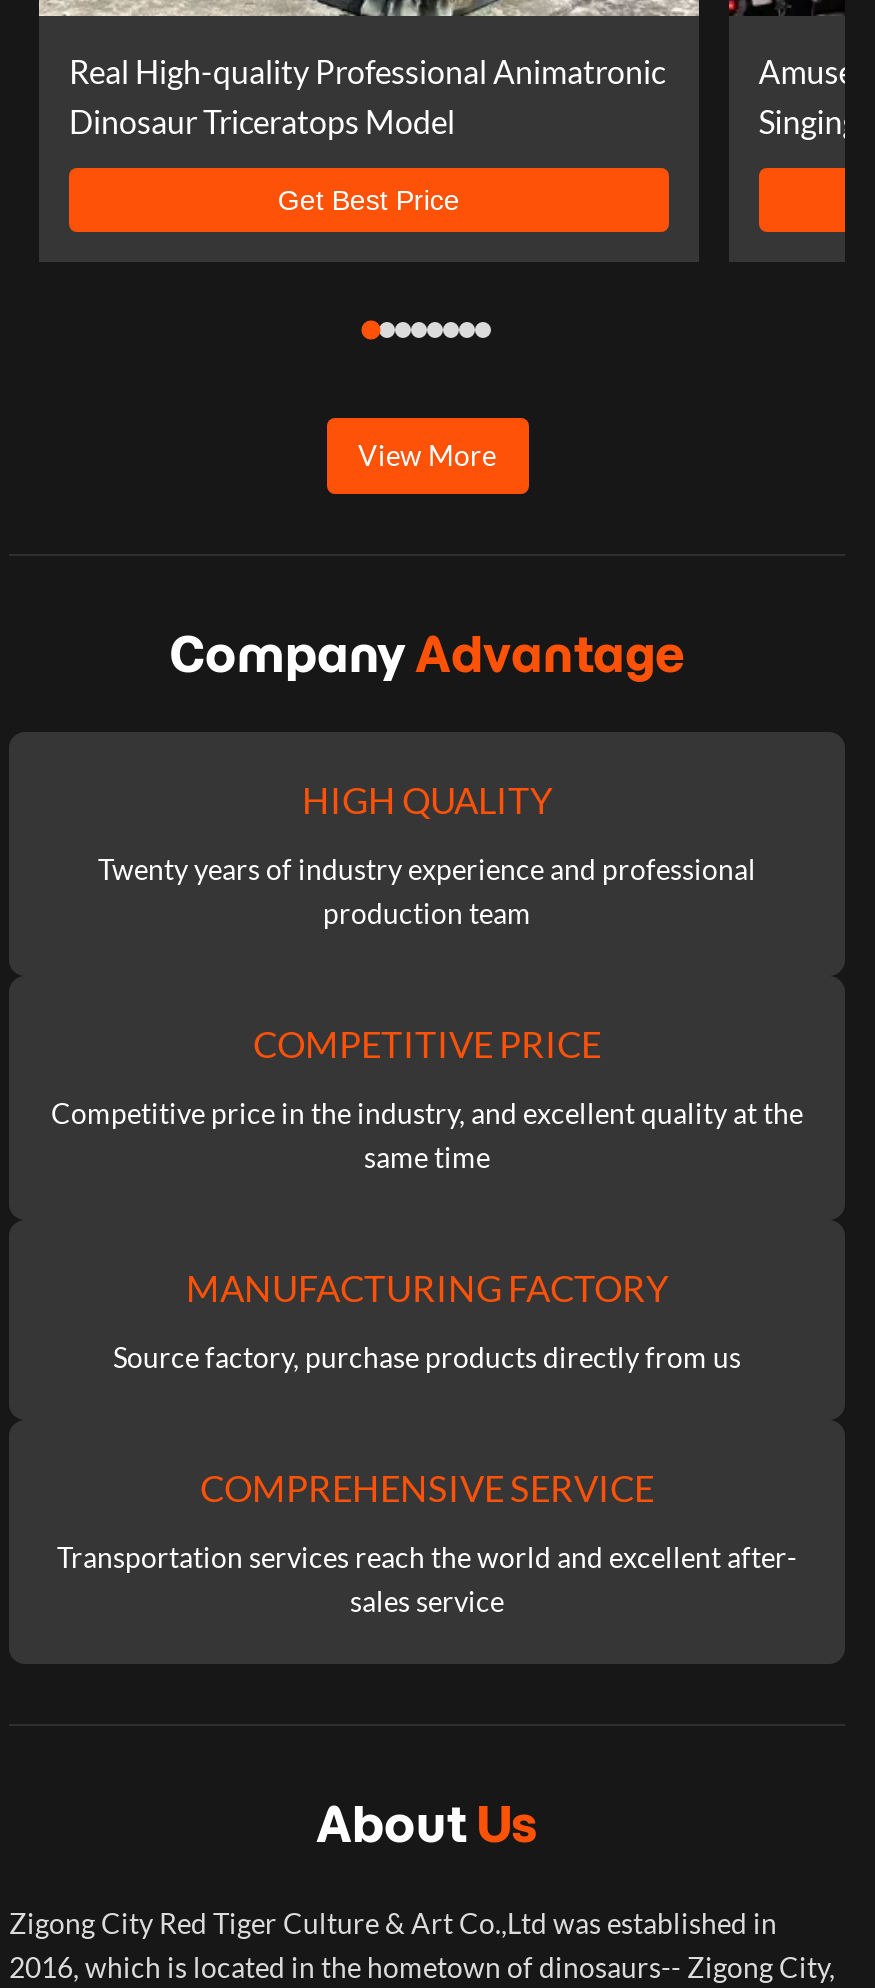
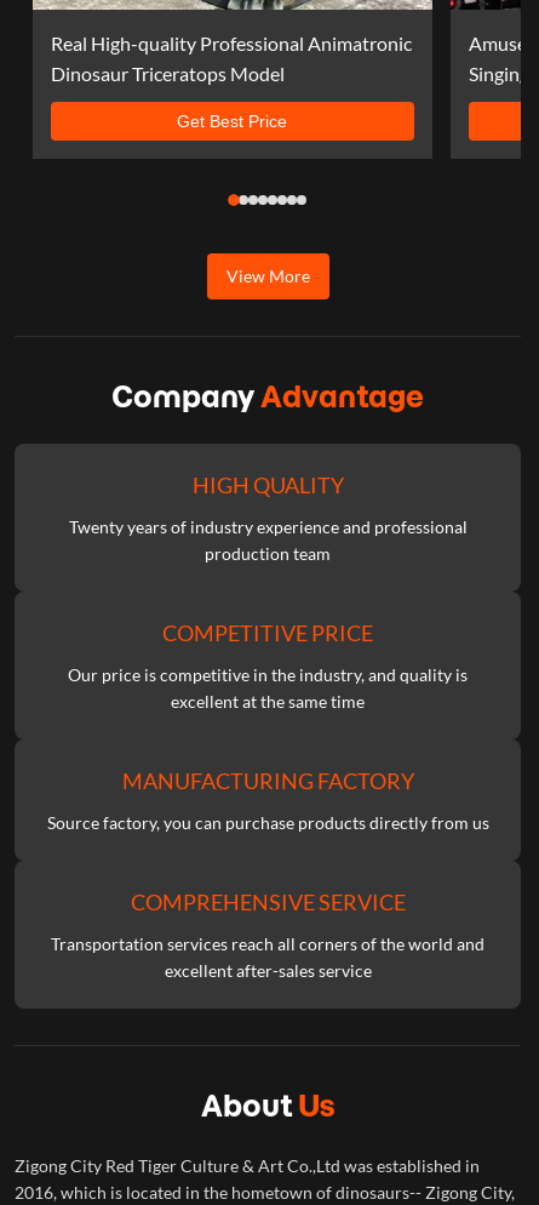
[51,1096,803,1174] Competitive price in the industry, and excellent quality at the | same time -> [68,664,468,711] Our price is competitive in the industry, and quality is | excellent at the same time
[113,1340,741,1374] Source factory, purchase products directly from us -> [47,812,489,833] Source factory, you can purchase products directly from us
[57,1540,797,1618] Transportation services reach the world and excellent after- | sales service -> [51,933,484,980] Transportation services reach all corners of the world and | excellent after-sales service

